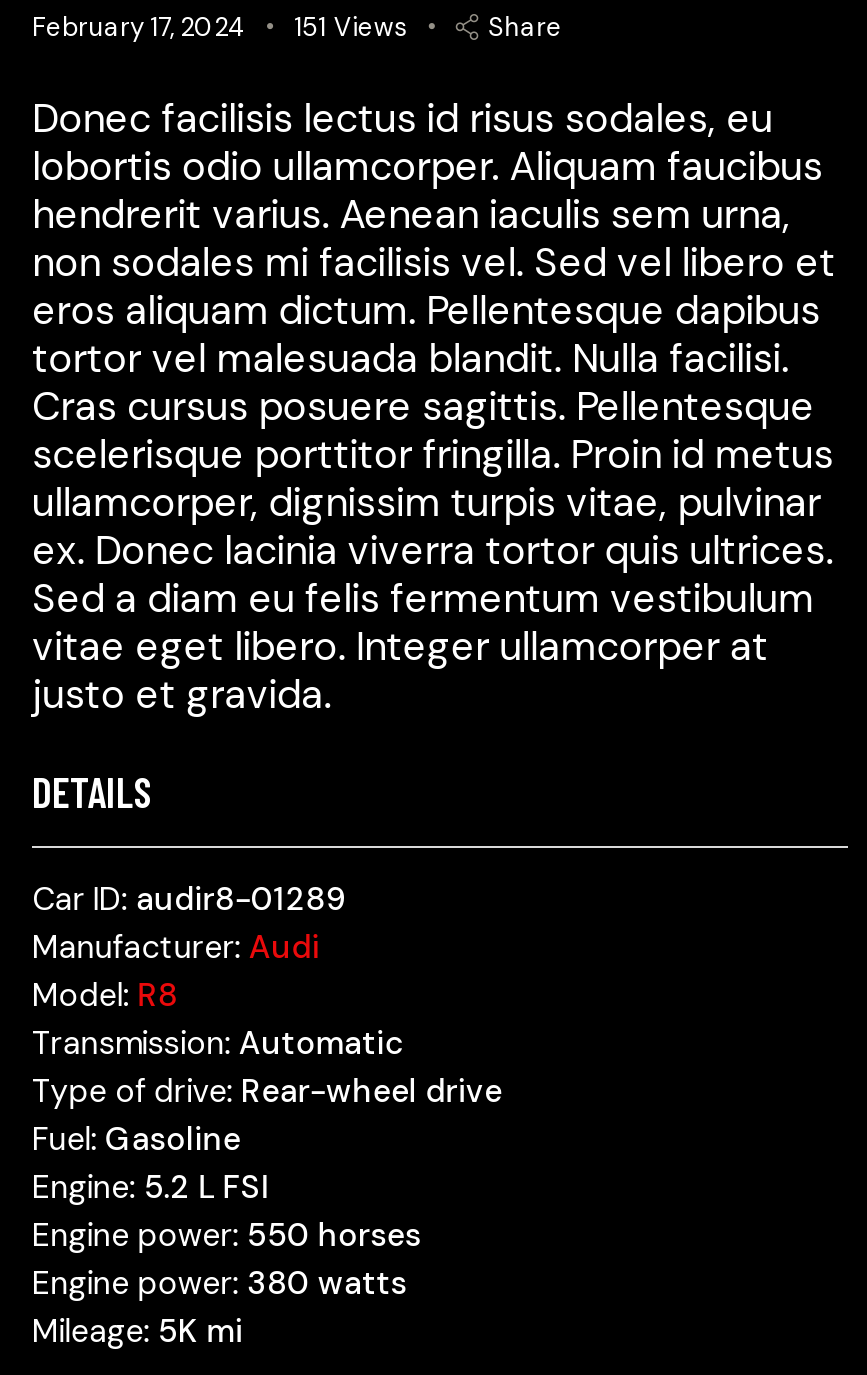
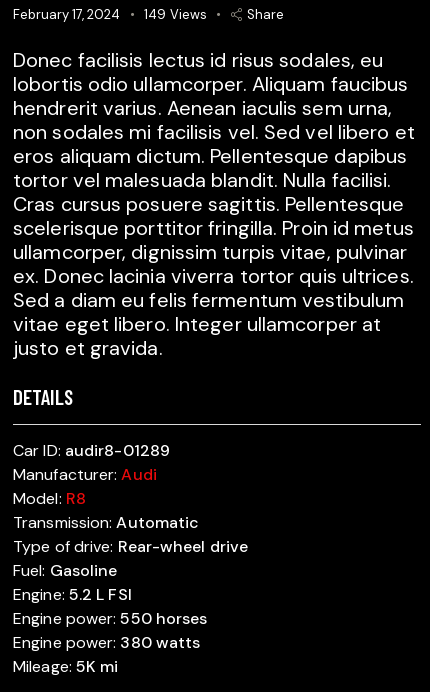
[32,10,408,44] February 17, 2024 151 Views -> [13,6,207,23] February 17, 2024 149 Views

